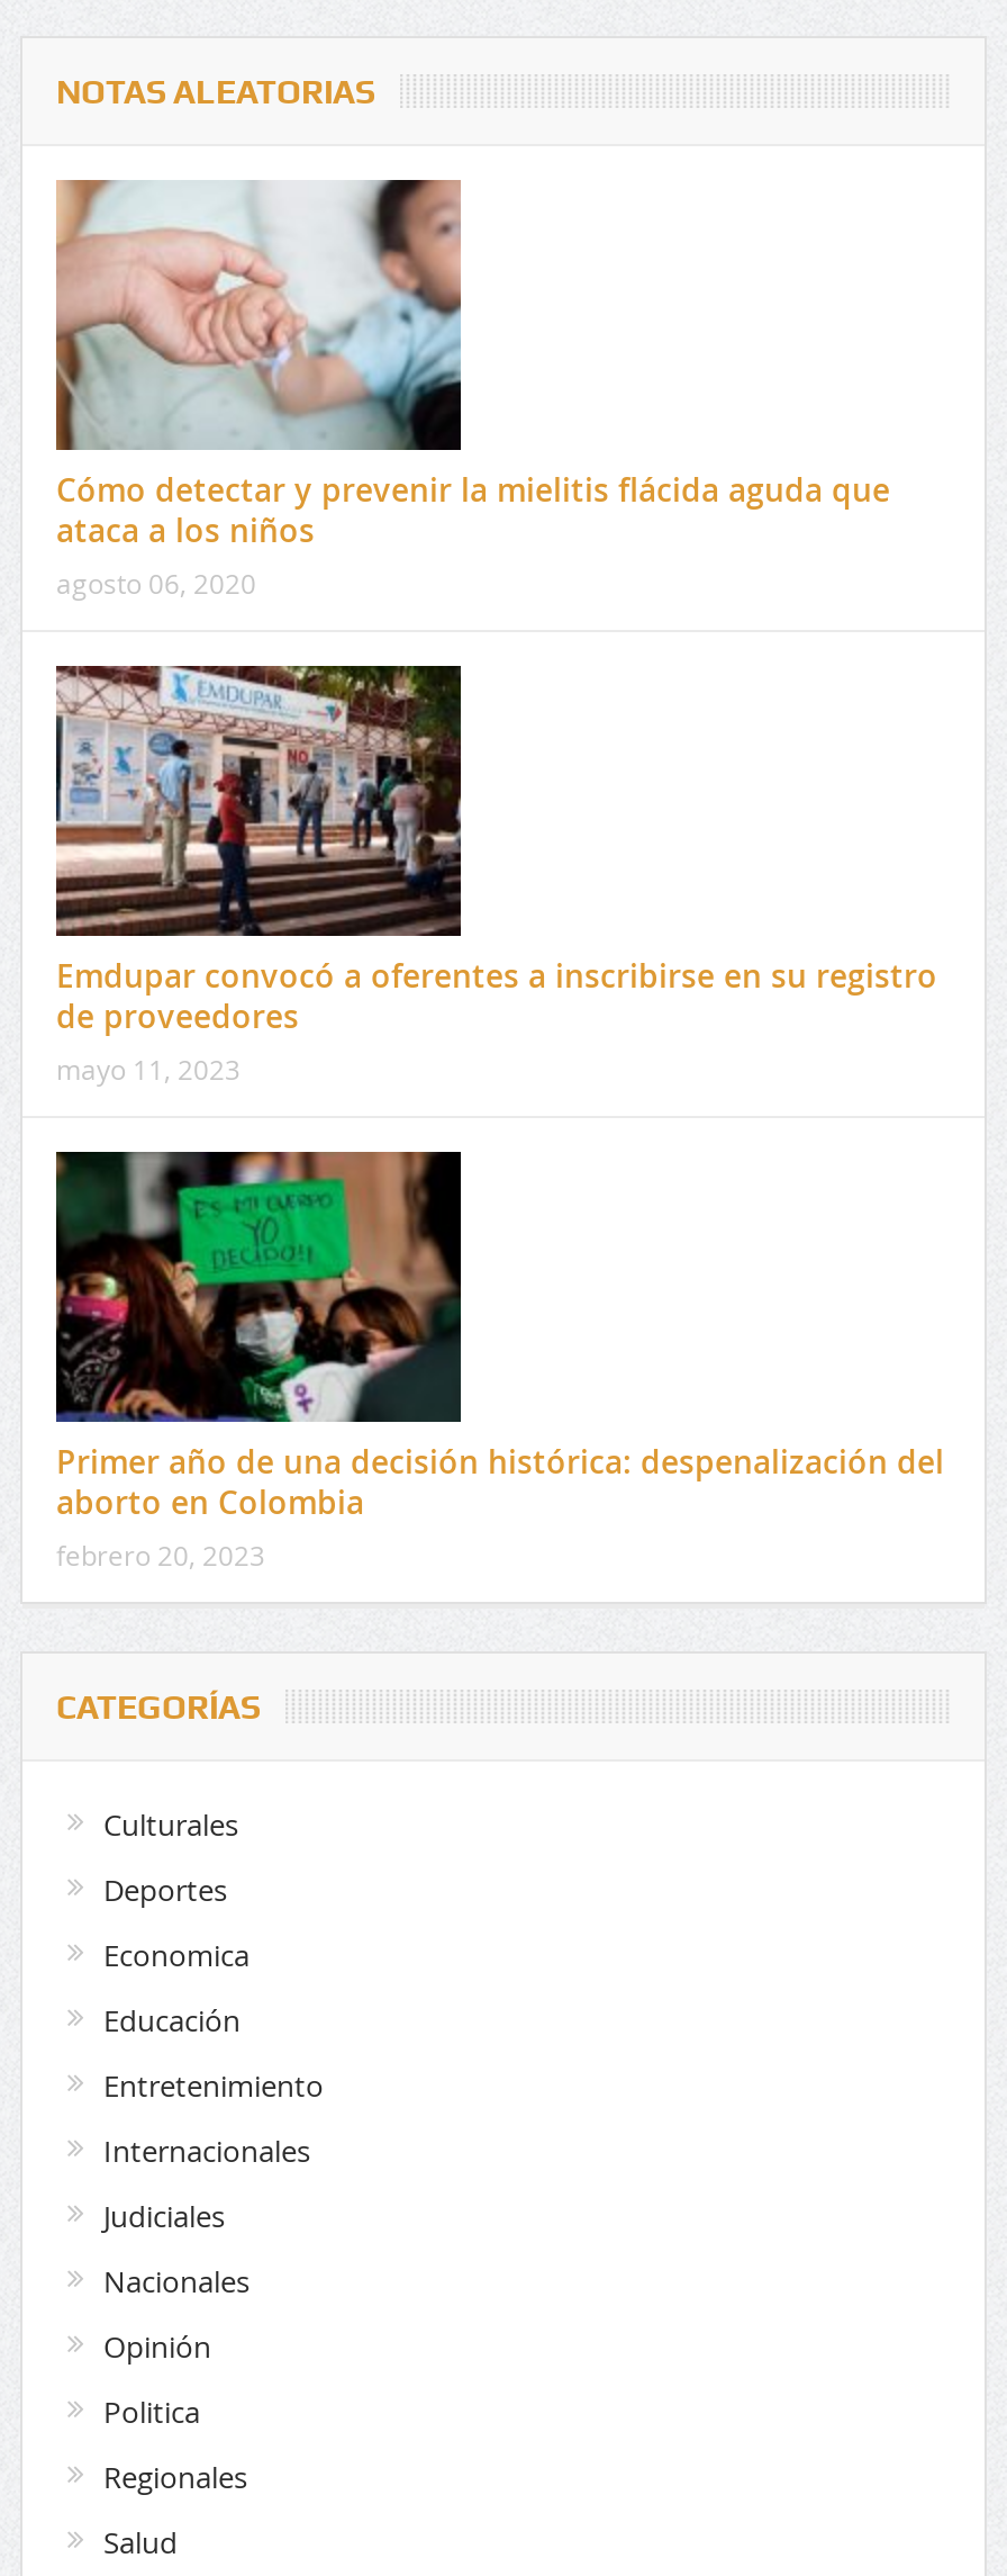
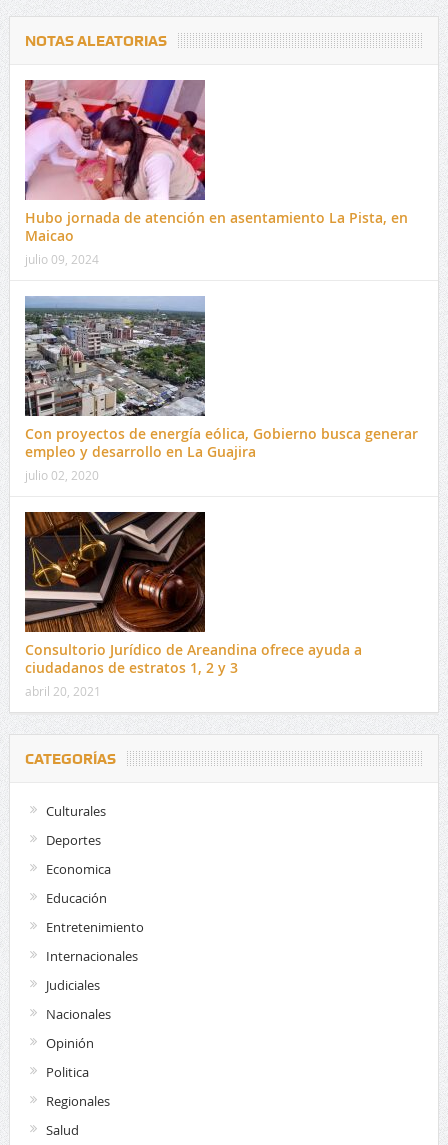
[54,178,890,601] [image] | Cómo detectar y prevenir la mielitis flácida aguda que | ataca a los niños | agosto 06, 2020 -> [25,79,408,267] [image] | Hubo jornada de atención en asentamiento La Pista, en | Maicao | julio 09, 2024
[56,664,937,1087] [image] | Emdupar convocó a oferentes a inscribirse en su registro | de proveedores | mayo 11, 2023 -> [24,296,418,483] [image] | Con proyectos de energía eólica, Gobierno busca generar | empleo y desarrollo en La Guajira | julio 02, 2020
[54,1150,944,1573] [image] | Primer año de una decisión histórica: despenalización del | aborto en Colombia | febrero 20, 2023 -> [24,511,362,699] [image] | Consultorio Jurídico de Areandina ofrece ayuda a | ciudadanos de estratos 1, 2 y 3 | abril 20, 2021

